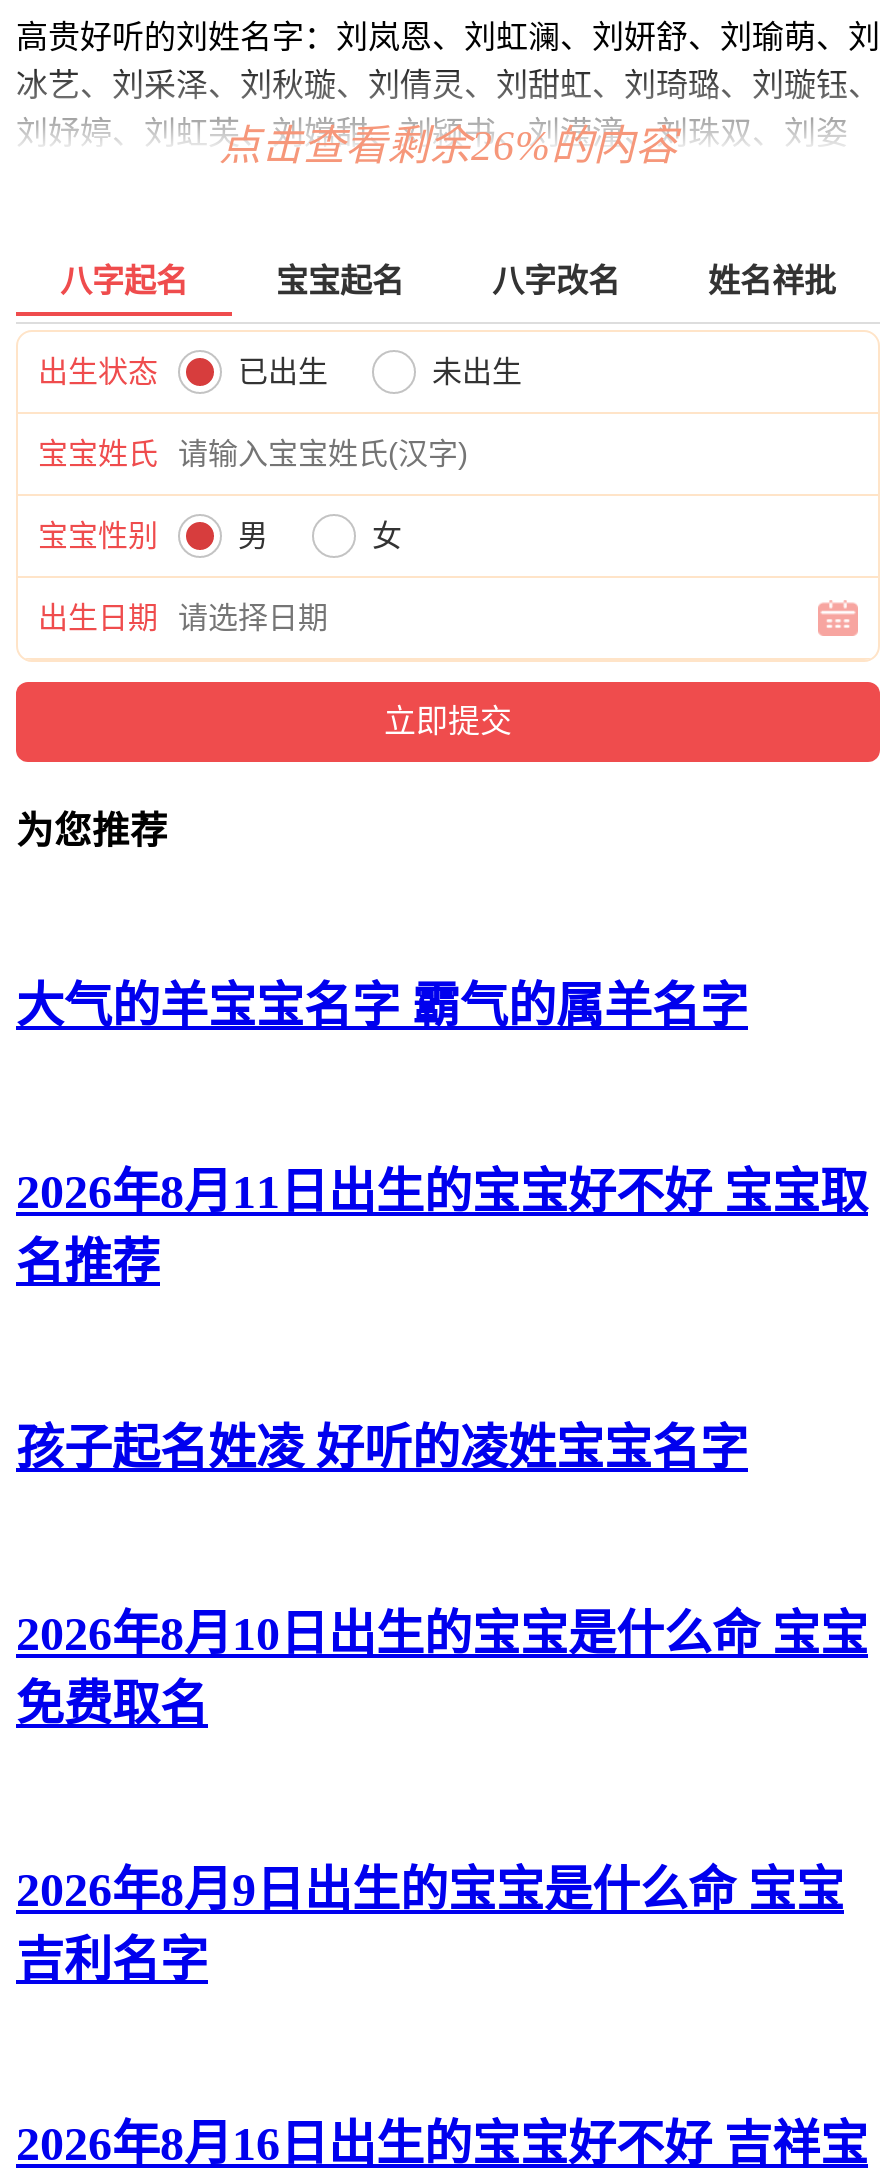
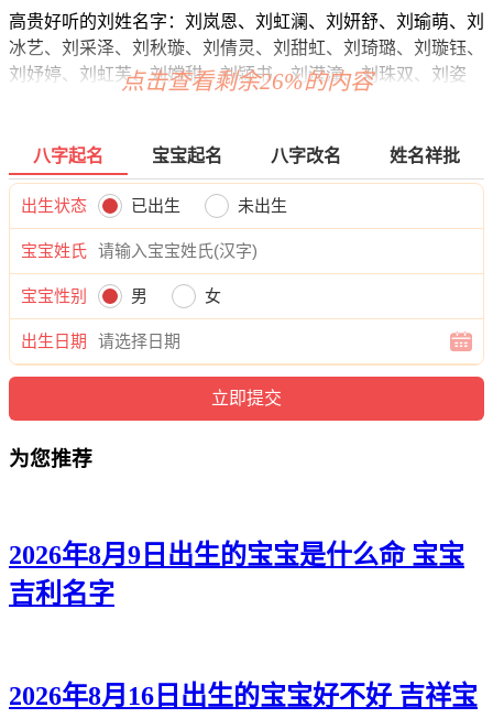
[16,981,748,1033] 大气的羊宝宝名字 霸气的属羊名字 -> none
[16,1166,868,1288] 2026年8月11日出生的宝宝好不好 宝宝取 | 名推荐 -> none
[16,1422,748,1474] 孩子起名姓凌 好听的凌姓宝宝名字 -> none
[16,1608,868,1730] 2026年8月10日出生的宝宝是什么命 宝宝 | 免费取名 -> none

